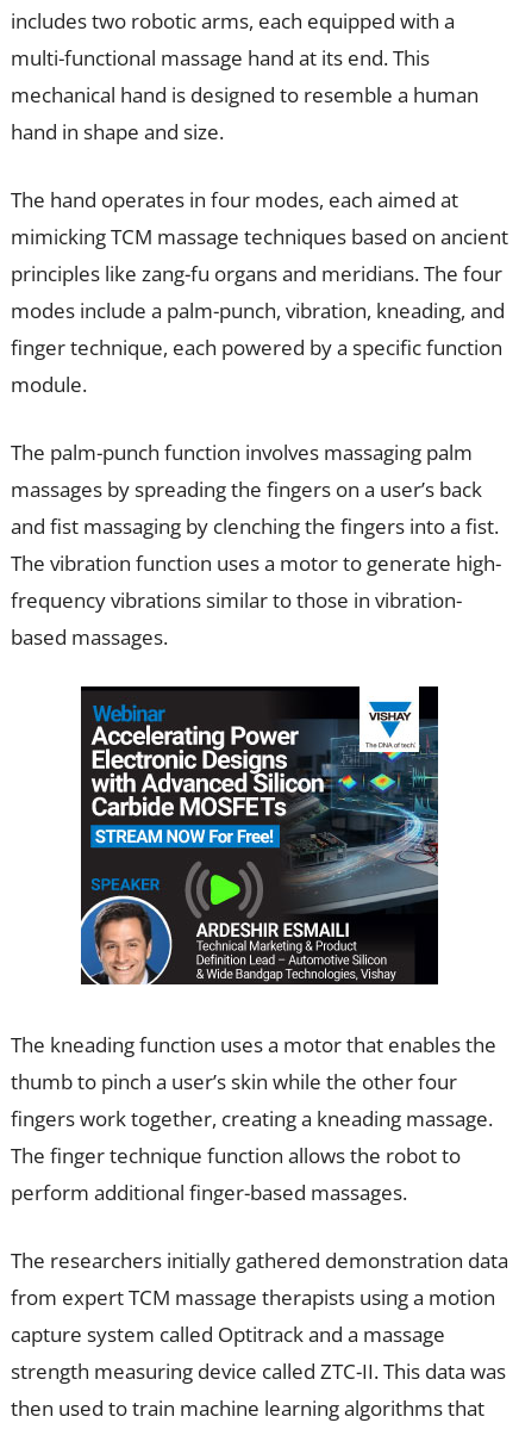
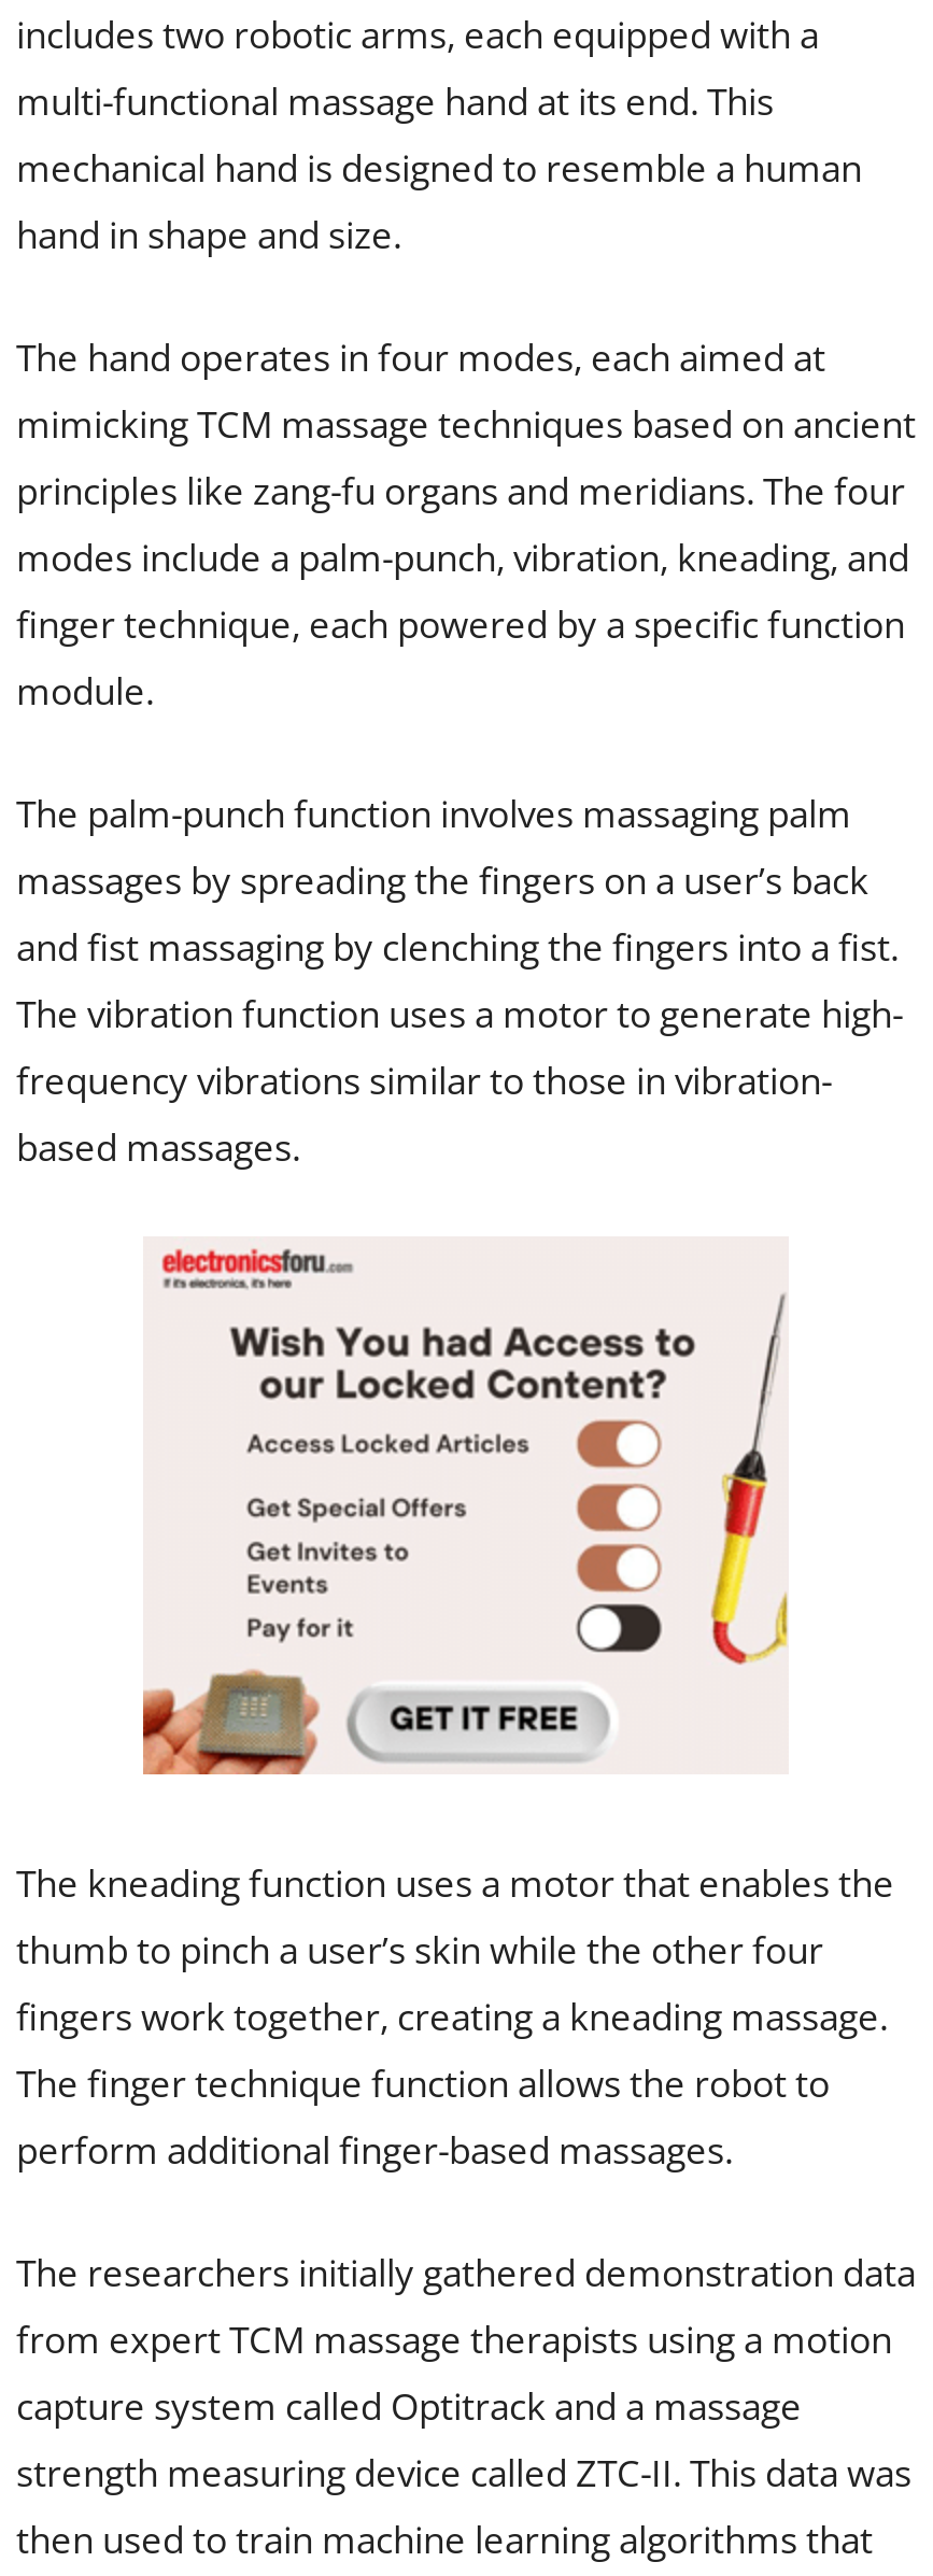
[80,685,439,986] [image] -> [141,1236,789,1777] [image]

